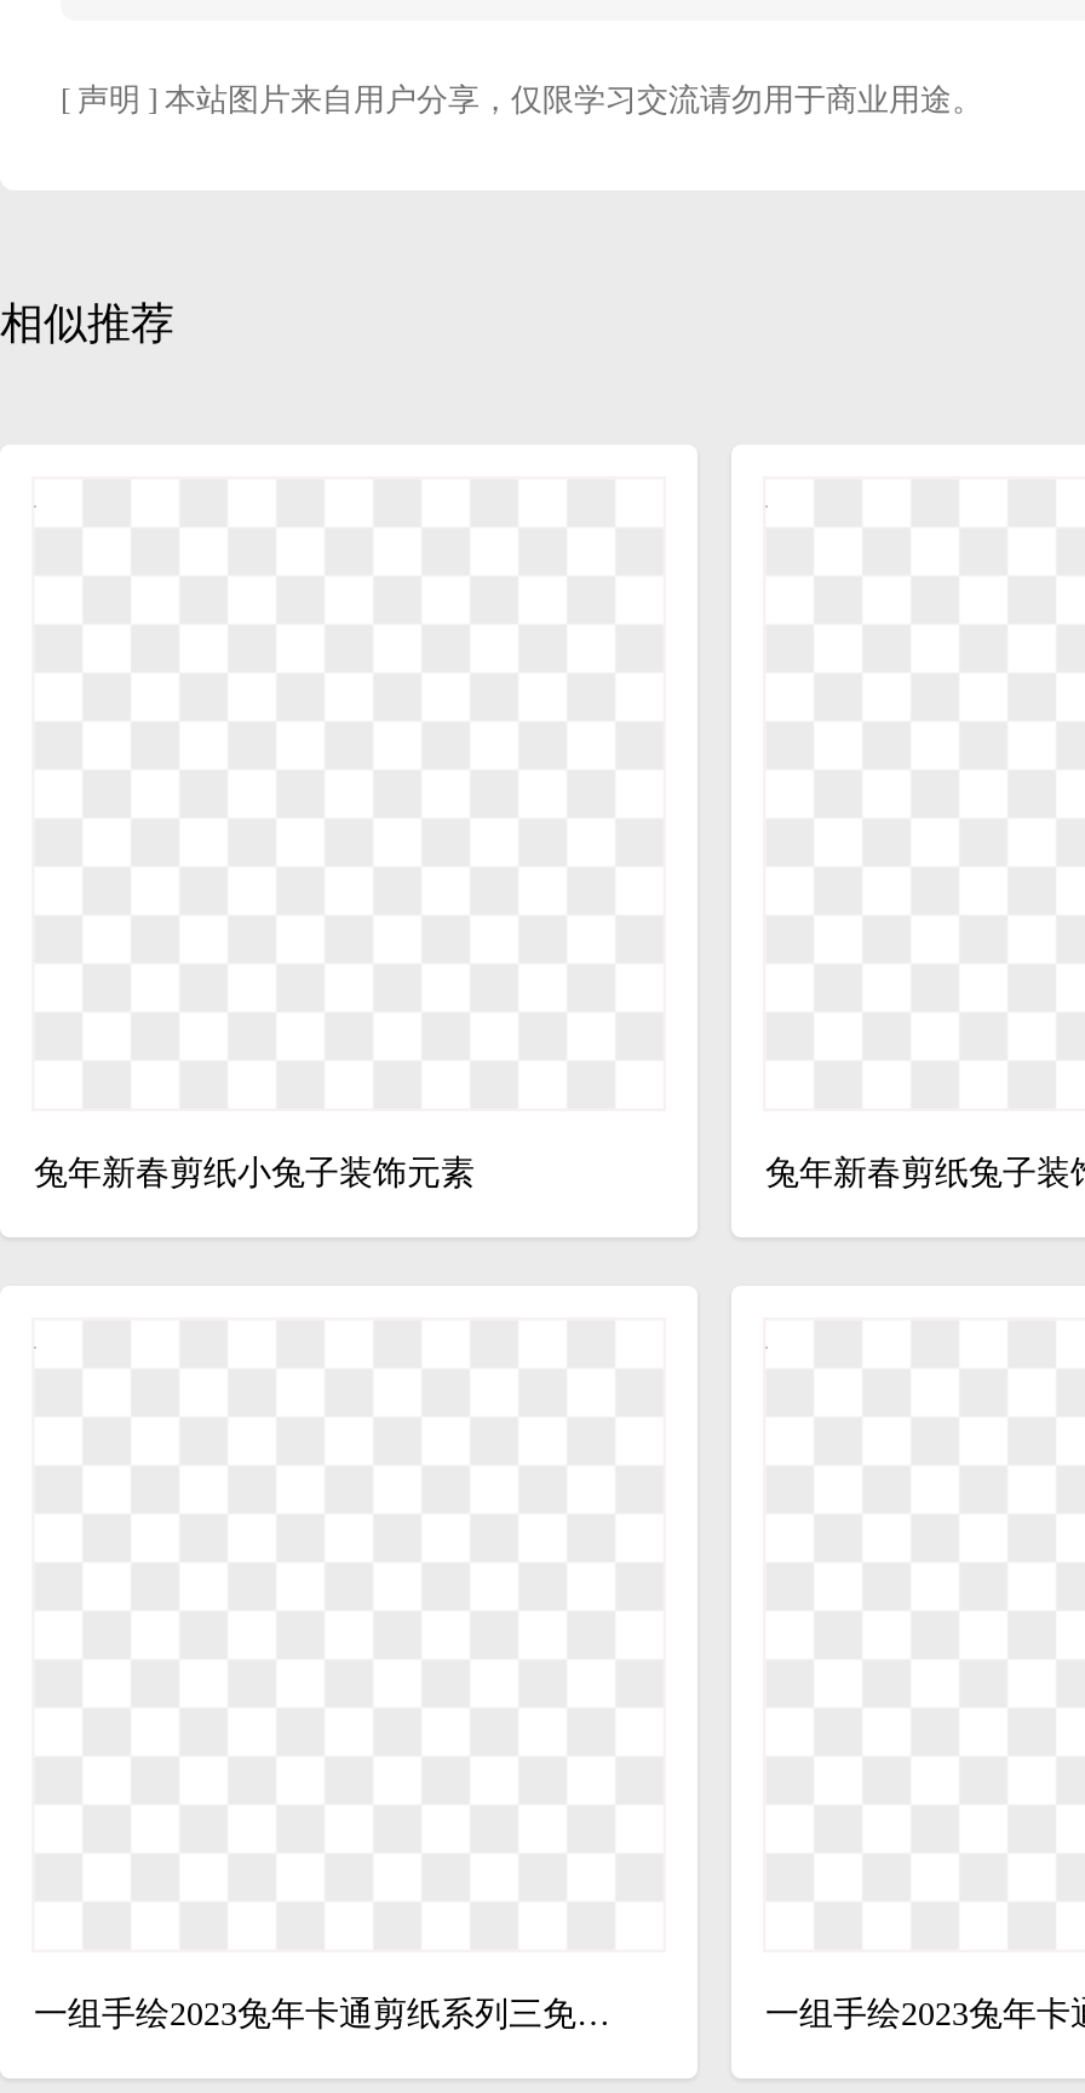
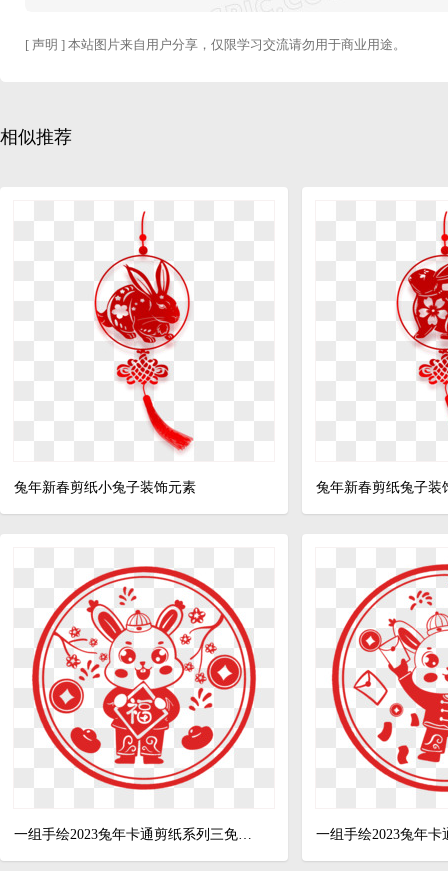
none -> [93,210,194,454] [image]
none -> [395,210,445,410] [image]
none -> [31,565,257,791] [image]
none -> [331,563,445,793] [image]

